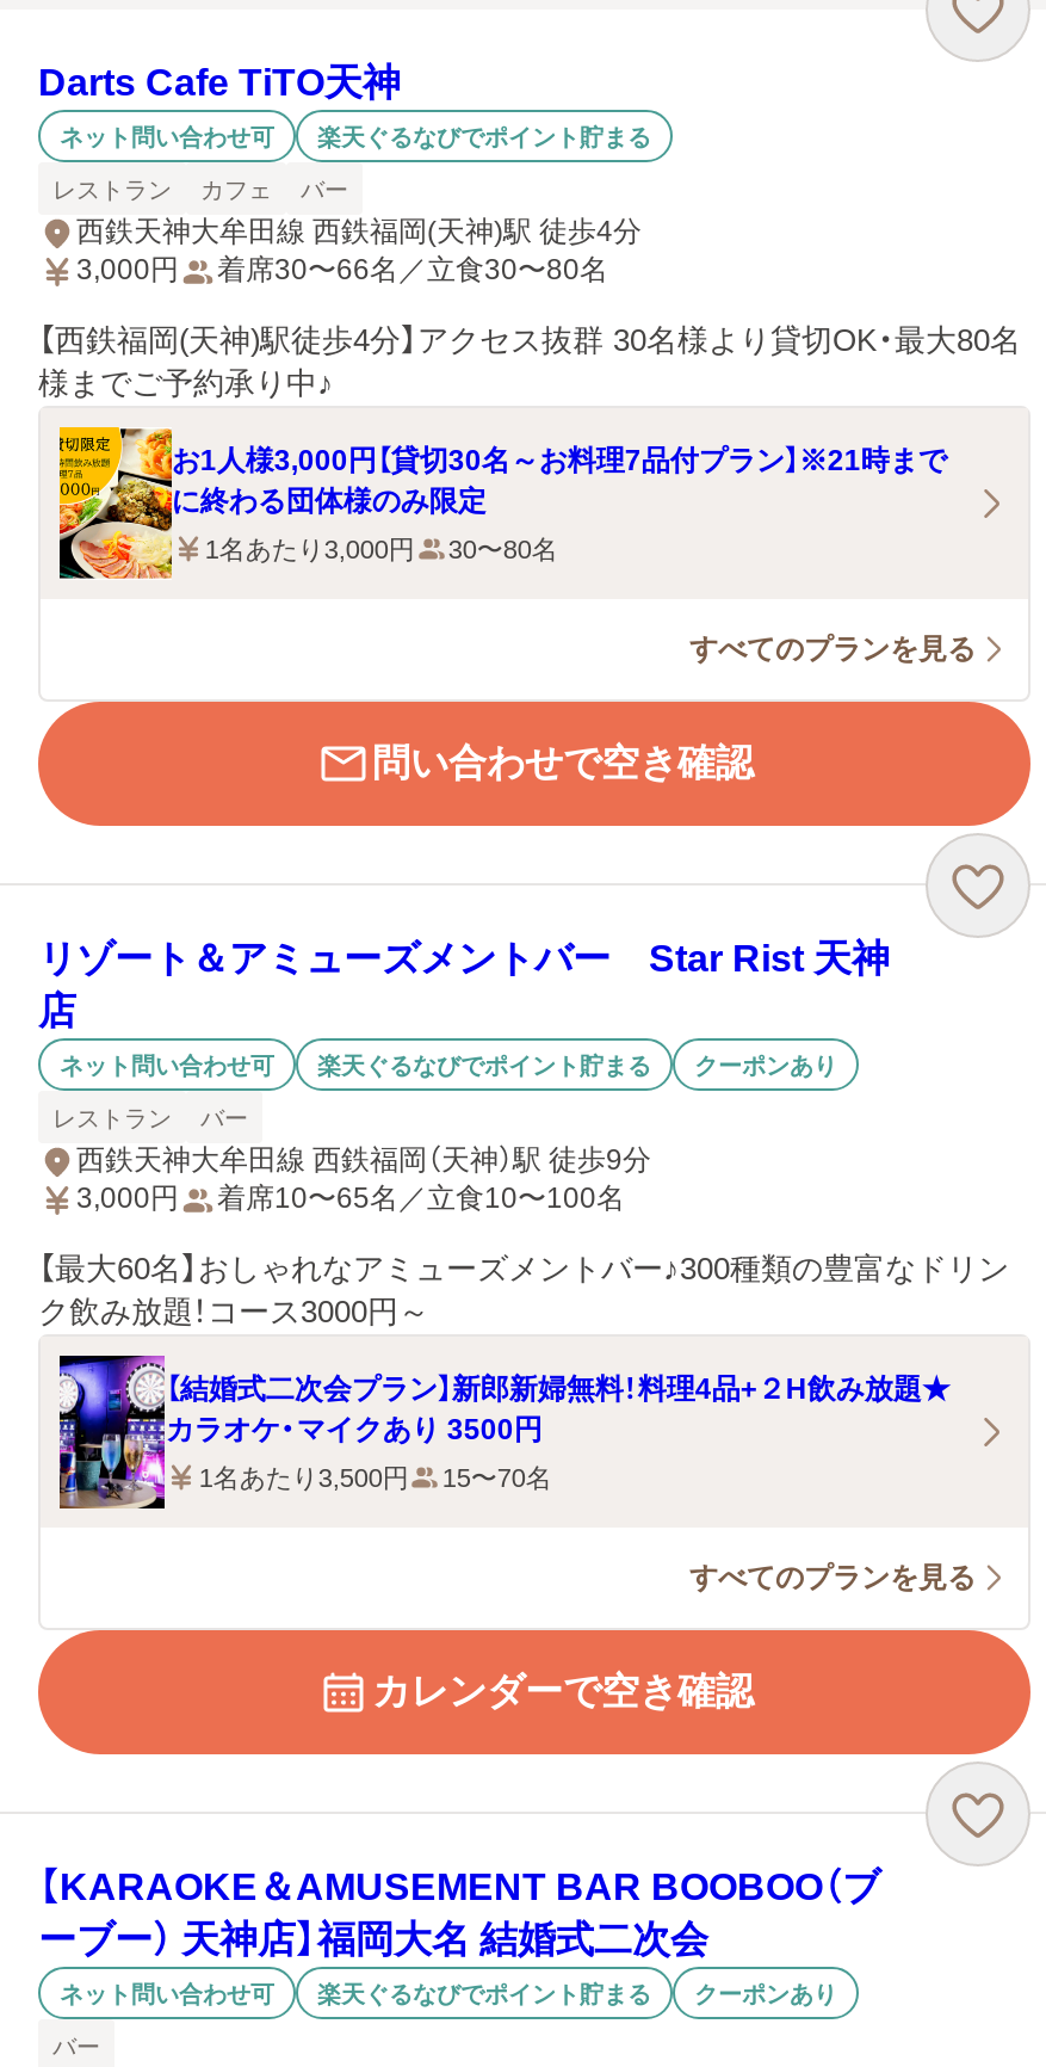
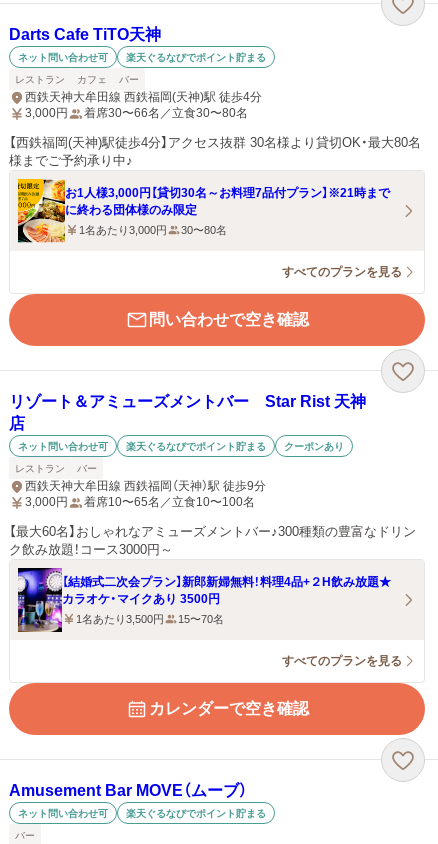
[38,1867,880,1960] 【KARAOKE＆AMUSEMENT BAR BOOBOO（ブ | ーブー） 天神店】福岡大名 結婚式二次会 -> [9,782,247,799] Amusement Bar MOVE（ムーブ）
[694,1980,837,2006] クーポンあり -> none

